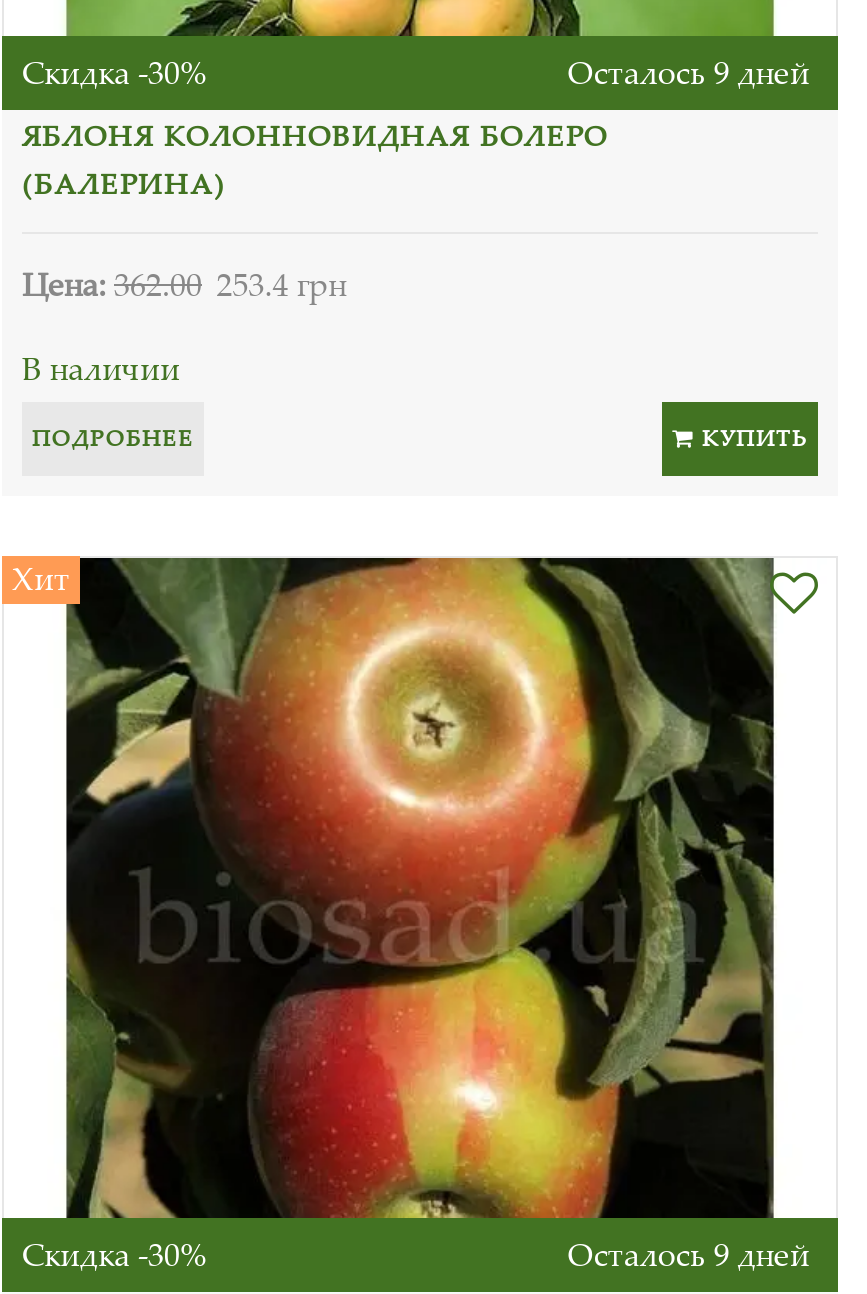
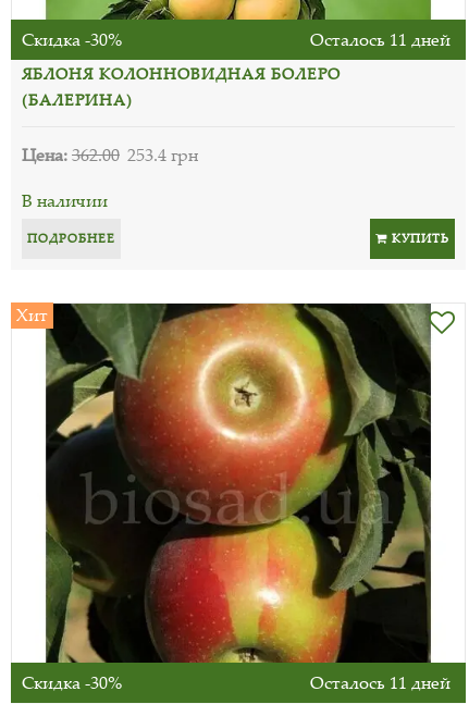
[568,51,810,95] Осталось 9 дней -> [310,28,450,51] Осталось 11 дней
[568,1232,810,1276] Осталось 9 дней -> [310,670,450,694] Осталось 11 дней

